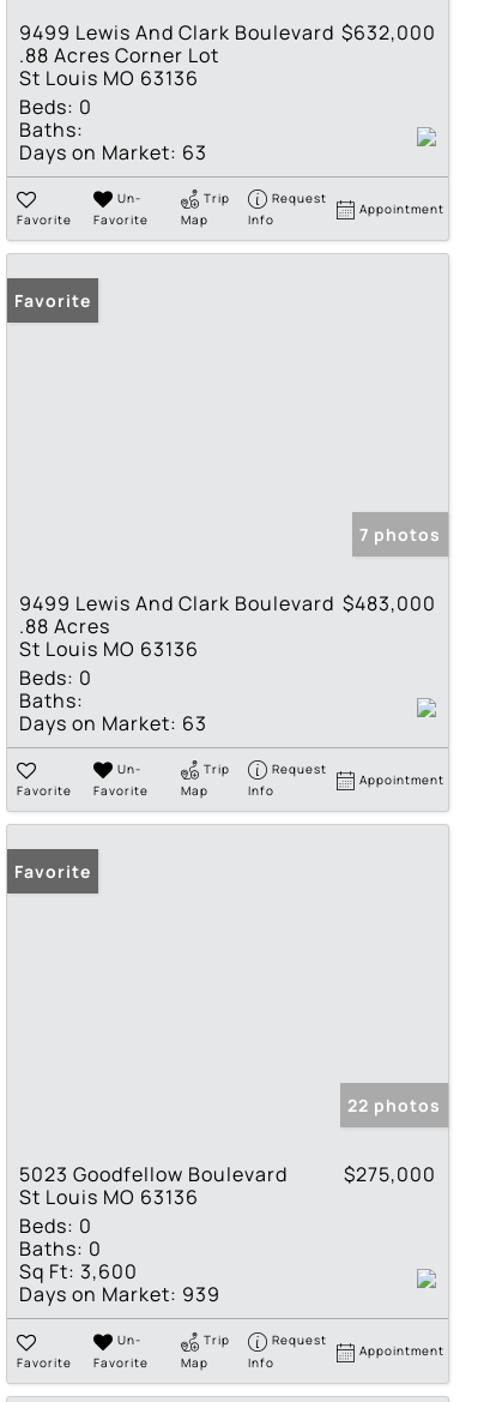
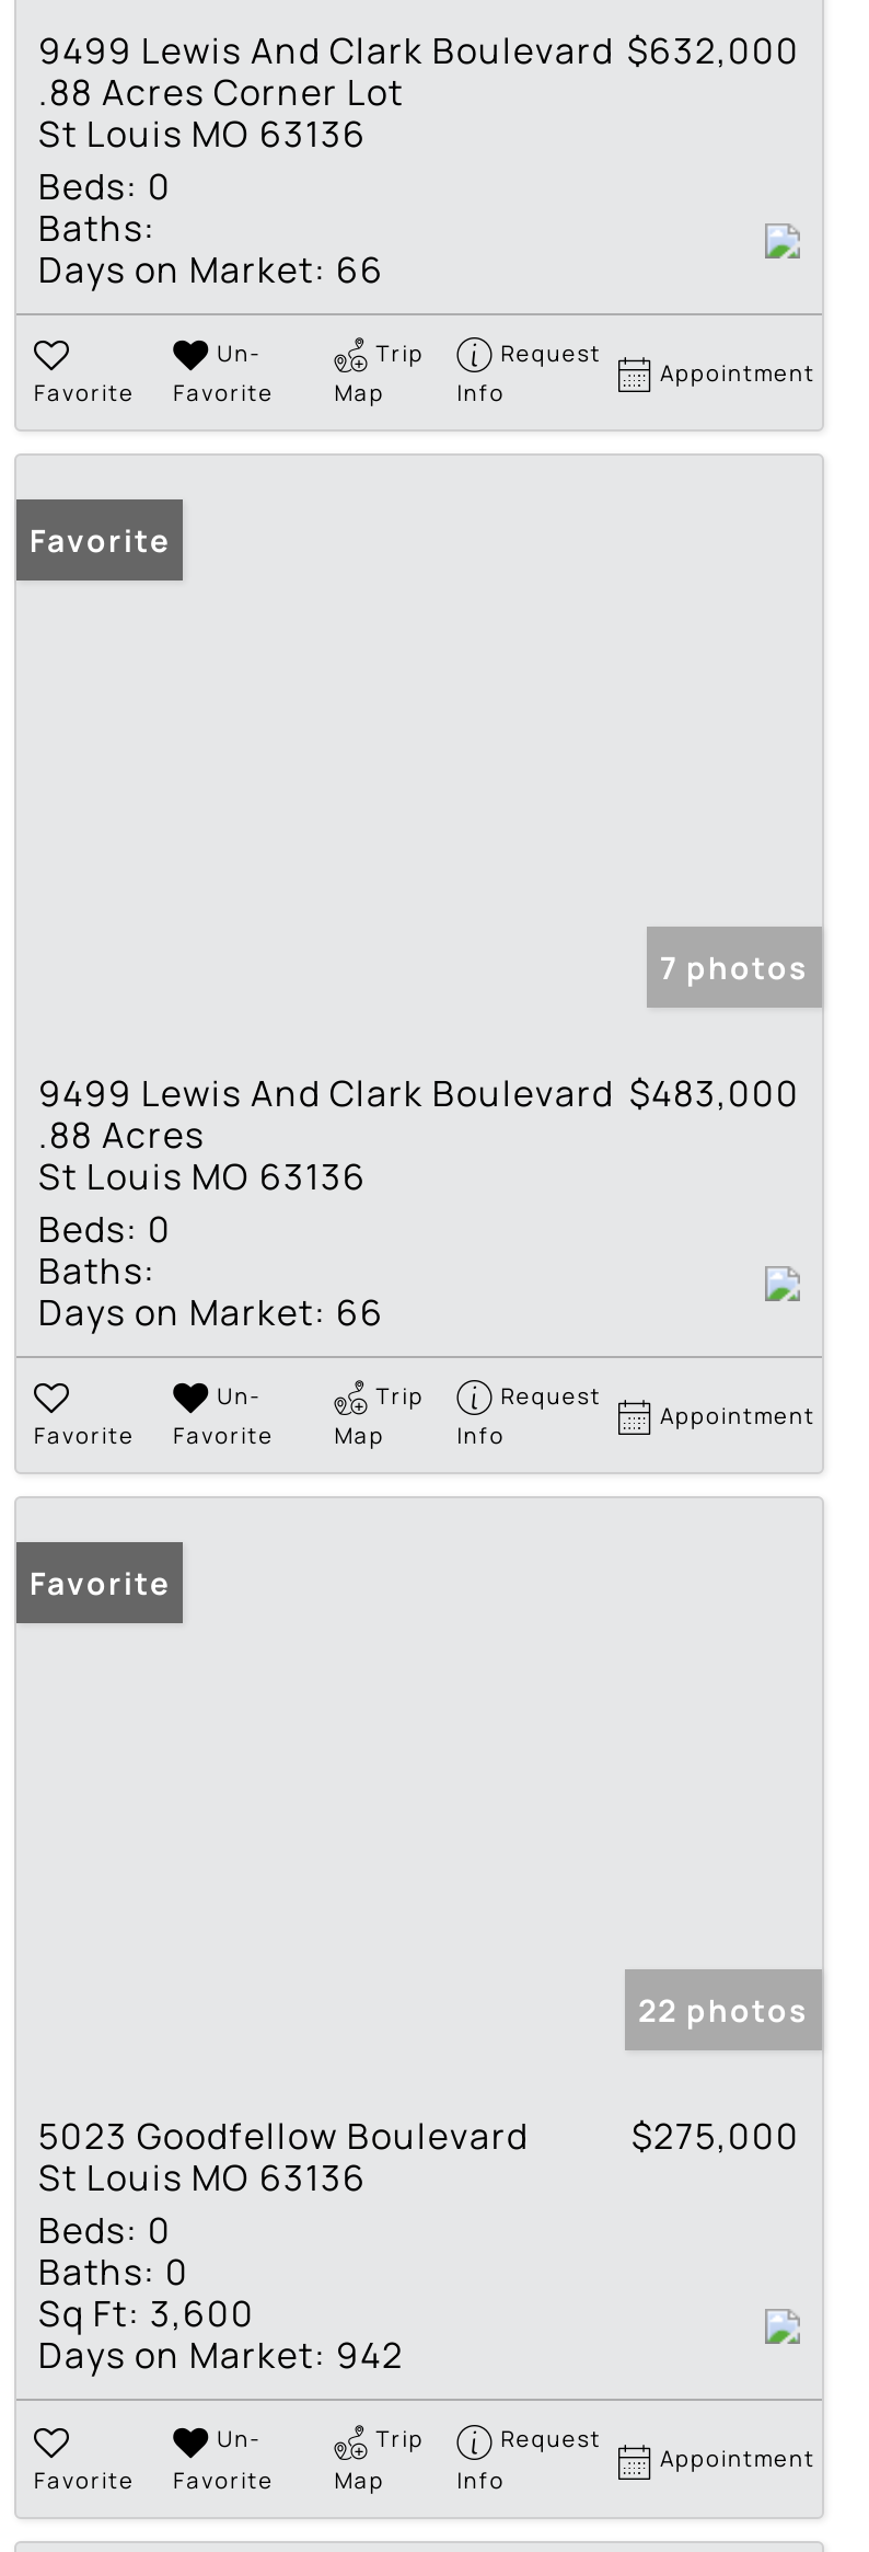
[19,139,207,165] Days on Market: 63 -> [38,245,384,293] Days on Market: 66
[19,710,207,737] Days on Market: 63 -> [38,1288,384,1337] Days on Market: 66
[19,1281,220,1308] Days on Market: 939 -> [38,2332,404,2380] Days on Market: 942

